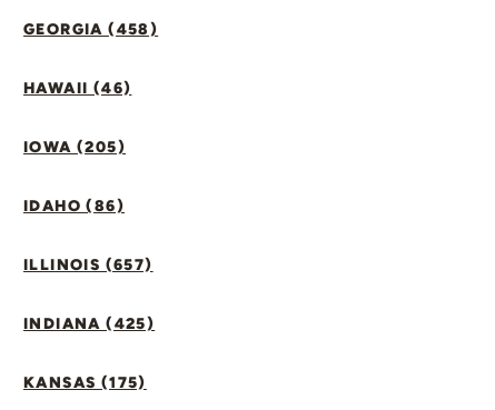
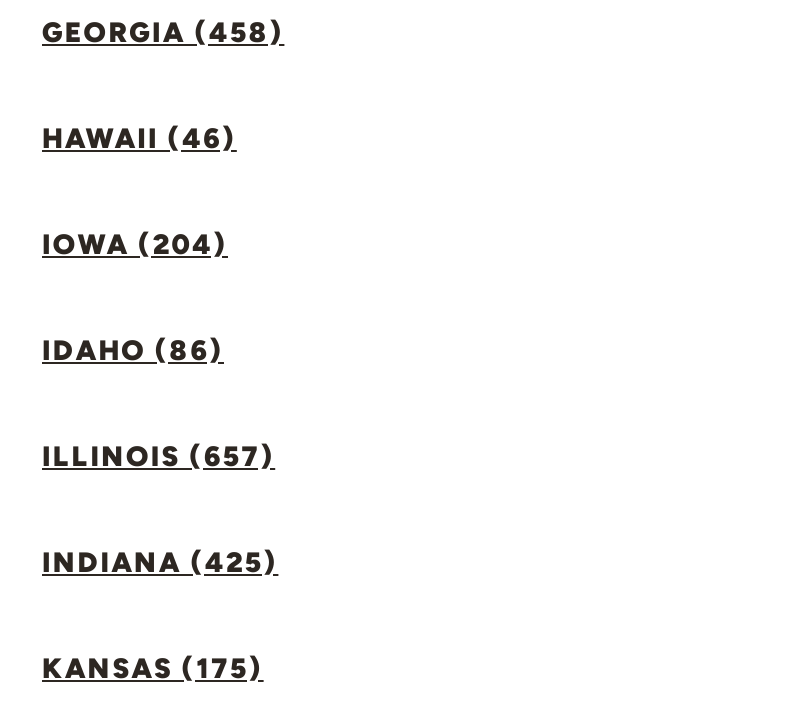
[23,138,126,157] IOWA (205) -> [42,228,228,262] IOWA (204)

